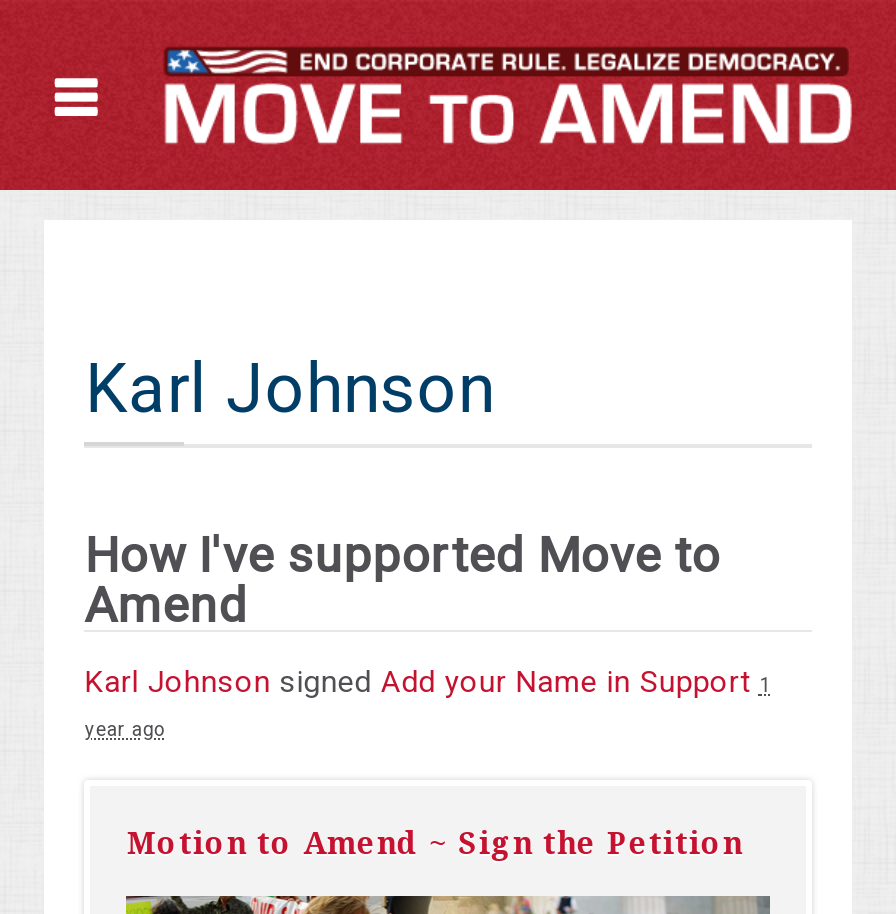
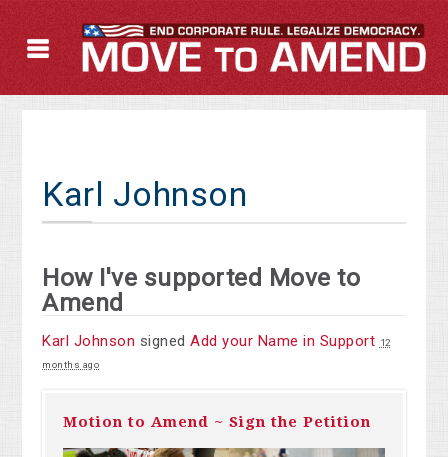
[85,665,771,701] Karl Johnson signed Add your Name in Support 1 -> [42,332,391,350] Karl Johnson signed Add your Name in Support 12
[85,719,165,741] year ago -> [42,359,99,370] months ago

